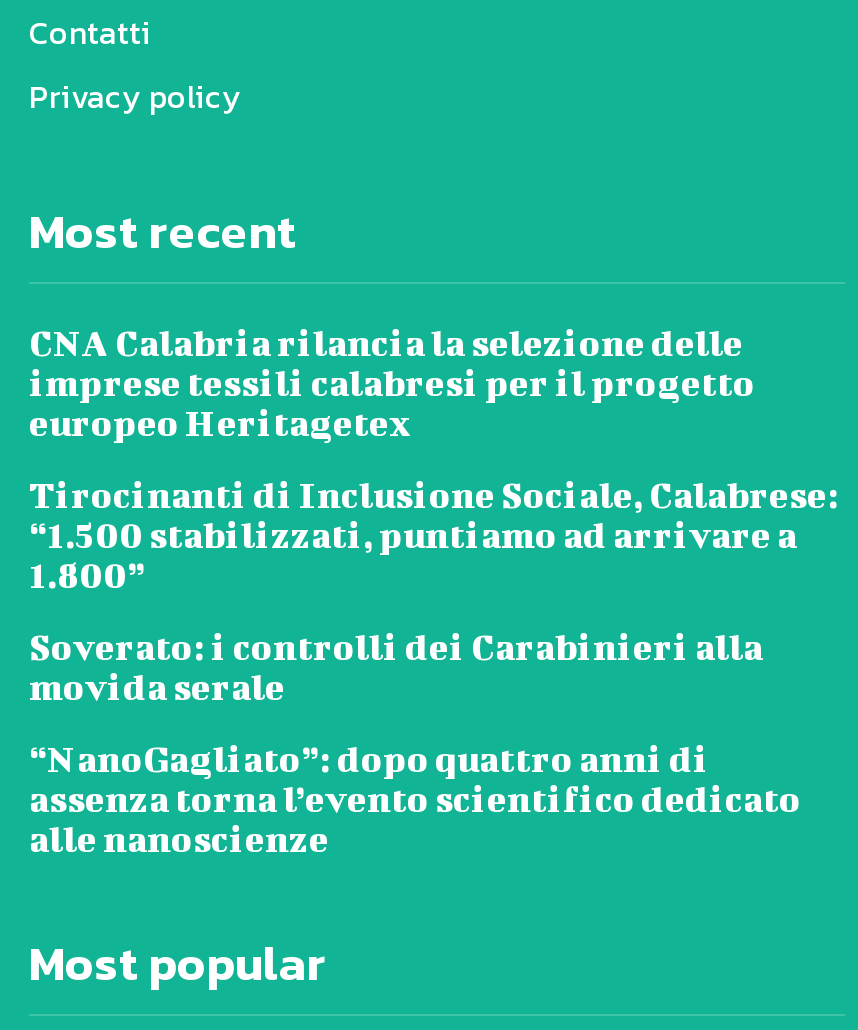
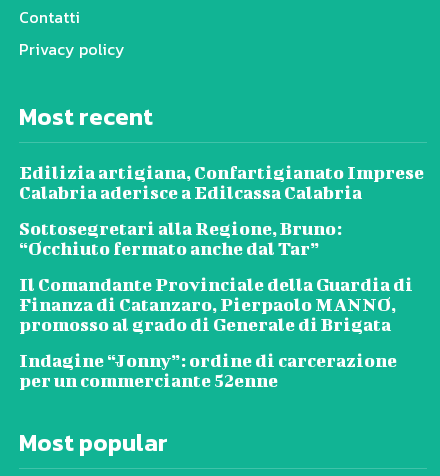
[29,323,755,445] CNA Calabria rilancia la selezione delle | imprese tessili calabresi per il progetto | europeo Heritagetex -> [19,162,424,203] Edilizia artigiana, Confartigianato Imprese | Calabria aderisce a Edilcassa Calabria
[29,475,839,597] Tirocinanti di Inclusione Sociale, Calabrese: | “1.500 stabilizzati, puntiamo ad arrivare a | 1.800” -> [19,218,342,259] Sottosegretari alla Regione, Bruno: | “Occhiuto fermato anche dal Tar”
[29,627,763,709] Soverato: i controlli dei Carabinieri alla | movida serale -> [19,274,413,335] Il Comandante Provinciale della Guardia di | Finanza di Catanzaro, Pierpaolo MANNO, | promosso al grado di Generale di Brigata
[29,739,801,861] “NanoGagliato”: dopo quattro anni di | assenza torna l’evento scientifico dedicato | alle nanoscienze -> [19,350,397,391] Indagine “Jonny”: ordine di carcerazione | per un commerciante 52enne

